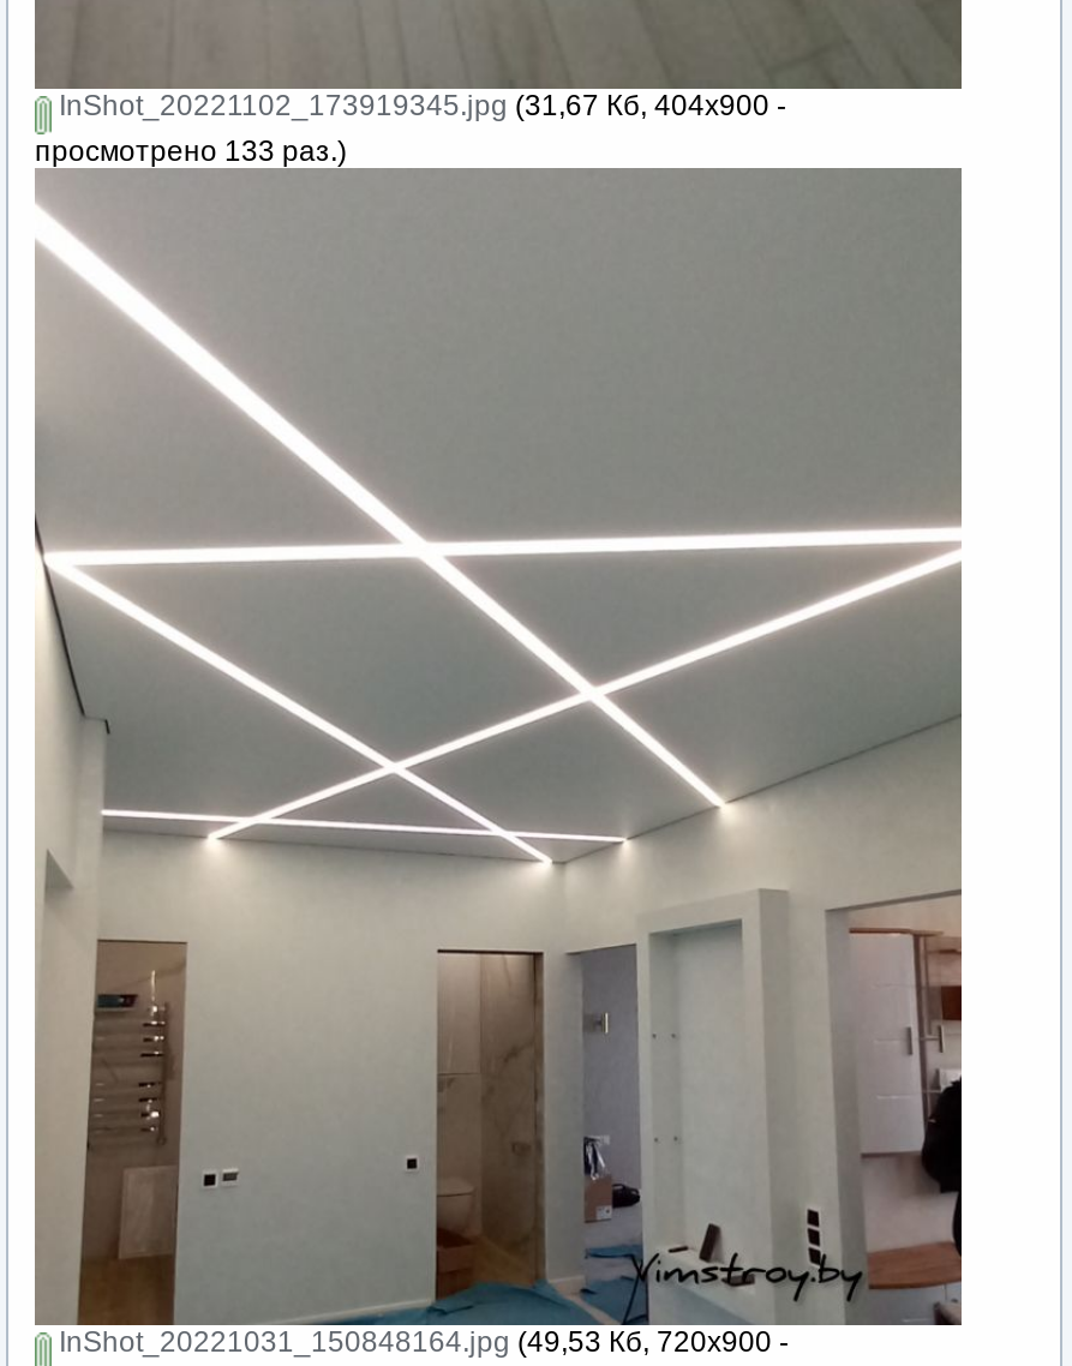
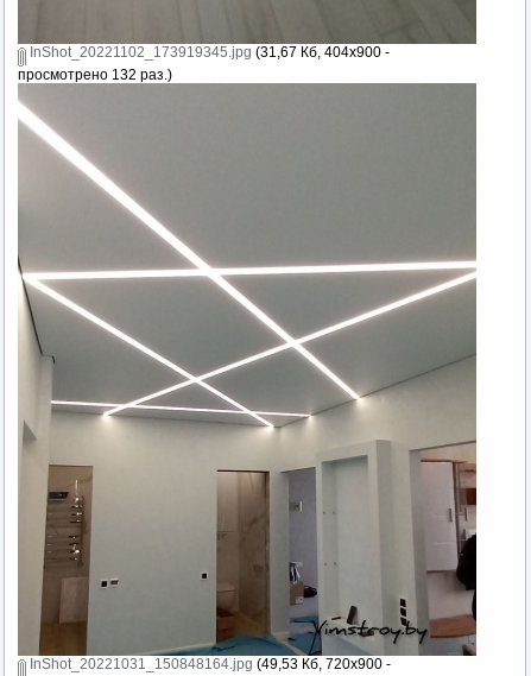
[35,135,347,169] просмотрено 133 раз.) -> [18,67,172,83] просмотрено 132 раз.)

